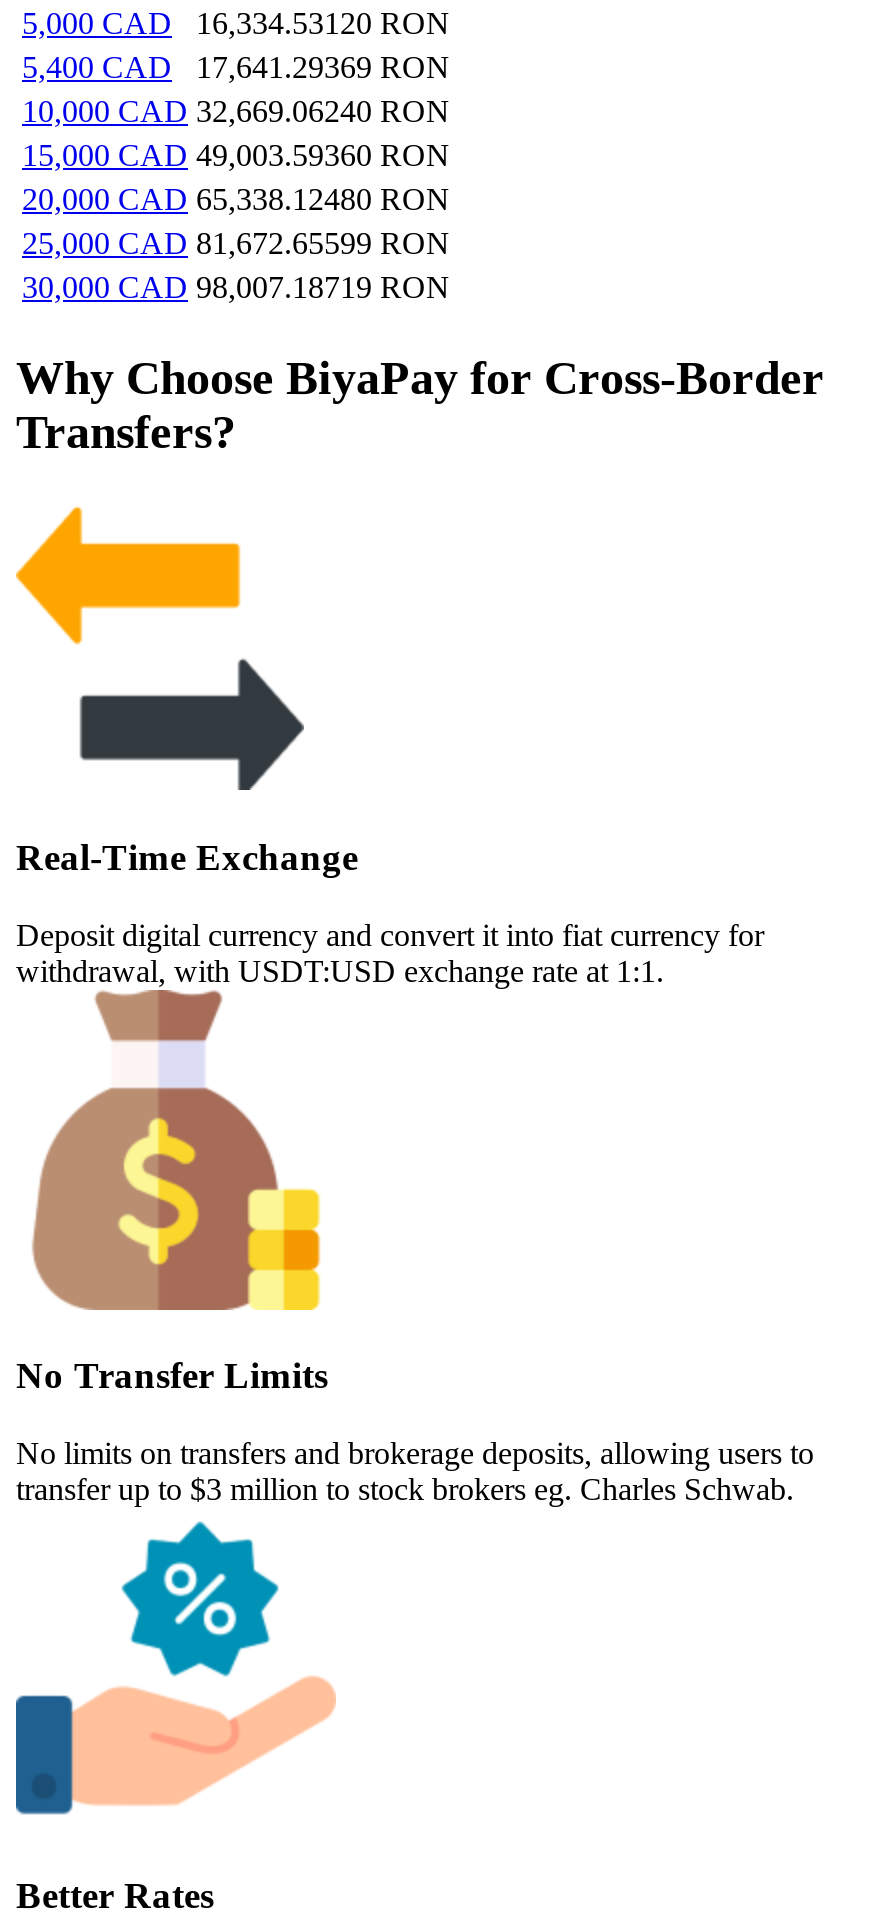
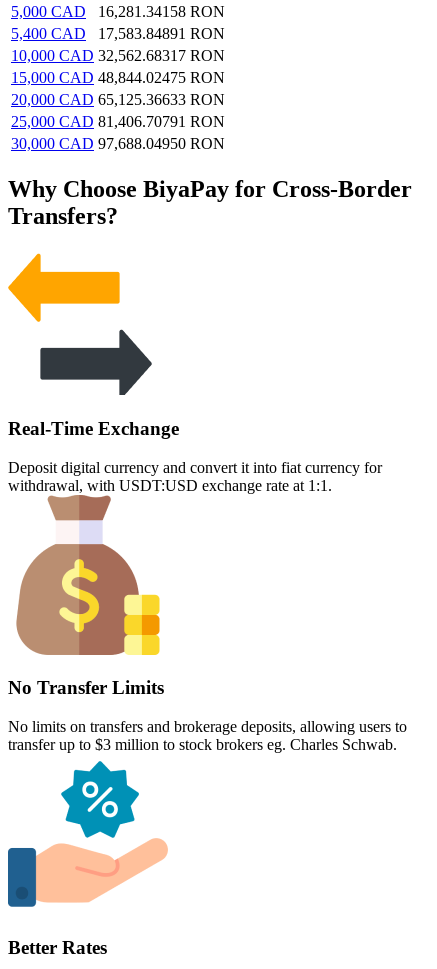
[22,7,450,41] 5,000 CAD 16,334.53120 RON -> [11,3,225,20] 5,000 CAD 16,281.34158 RON
[22,51,450,85] 5,400 CAD 17,641.29369 RON -> [11,25,225,42] 5,400 CAD 17,583.84891 RON
[22,95,450,129] 10,000 CAD 32,669.06240 RON -> [11,47,225,64] 10,000 CAD 32,562.68317 RON
[22,139,450,173] 15,000 CAD 49,003.59360 RON -> [11,69,225,86] 15,000 CAD 48,844.02475 RON
[22,183,450,217] 20,000 CAD 65,338.12480 RON -> [11,91,225,108] 20,000 CAD 65,125.36633 RON
[22,227,450,261] 25,000 CAD 81,672.65599 RON -> [11,113,225,130] 25,000 CAD 81,406.70791 RON
[22,271,450,305] 30,000 CAD 98,007.18719 RON -> [11,135,225,152] 30,000 CAD 97,688.04950 RON

